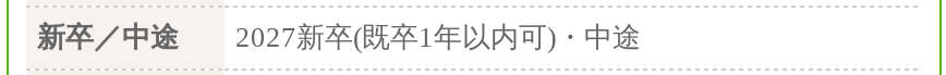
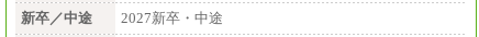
[235,21,641,54] 2027新卒(既卒1年以内可)・中途 -> [121,10,223,26] 2027新卒・中途

